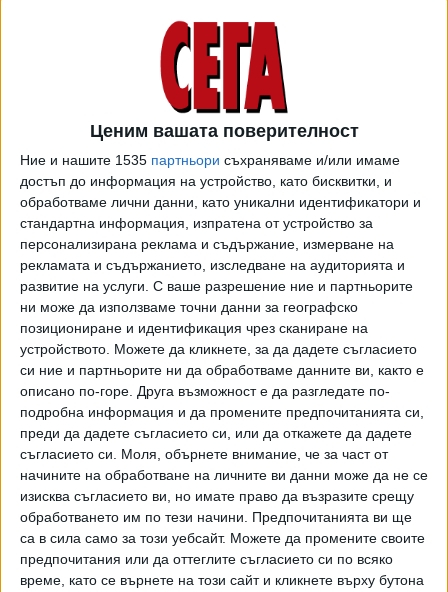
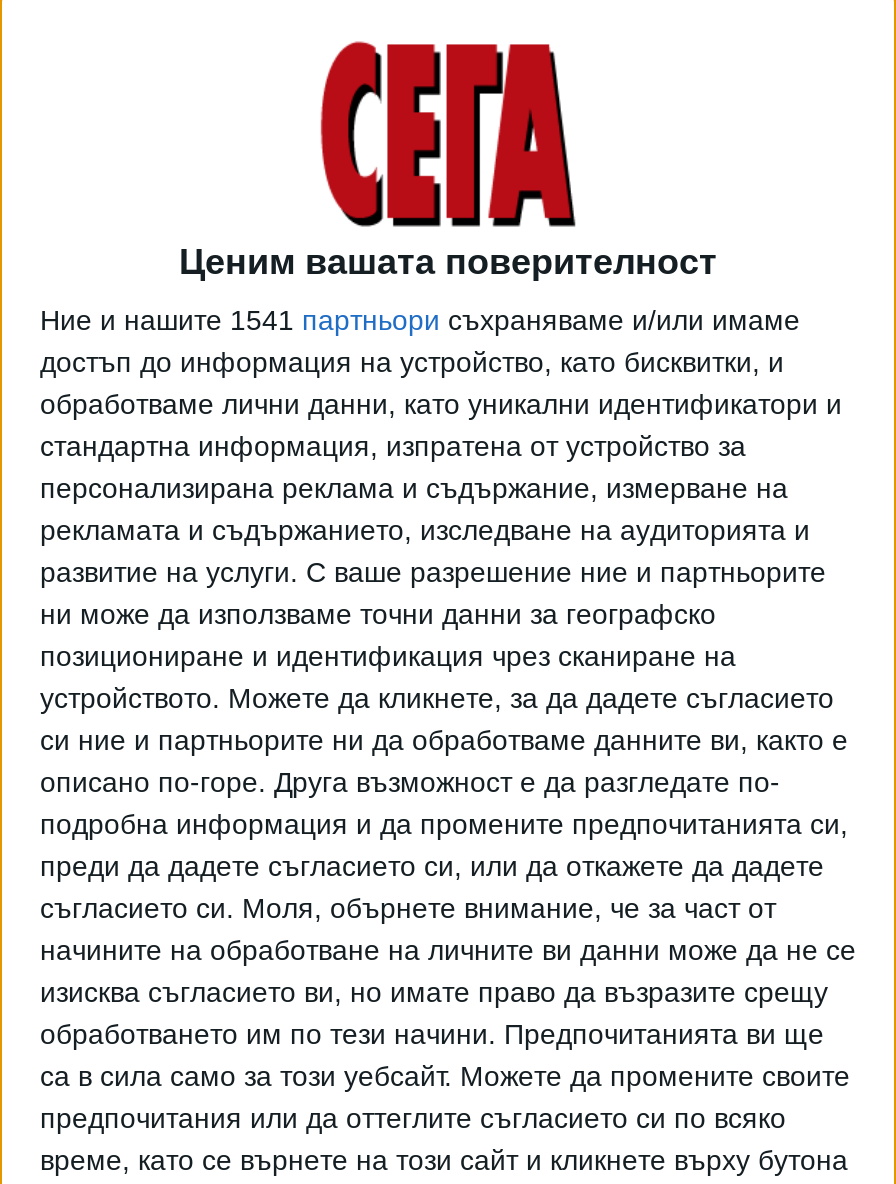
[20,152,400,168] Ние и нашите 1535 партньори съхраняваме и/или имаме -> [40,305,800,337] Ние и нашите 1541 партньори съхраняваме и/или имаме

